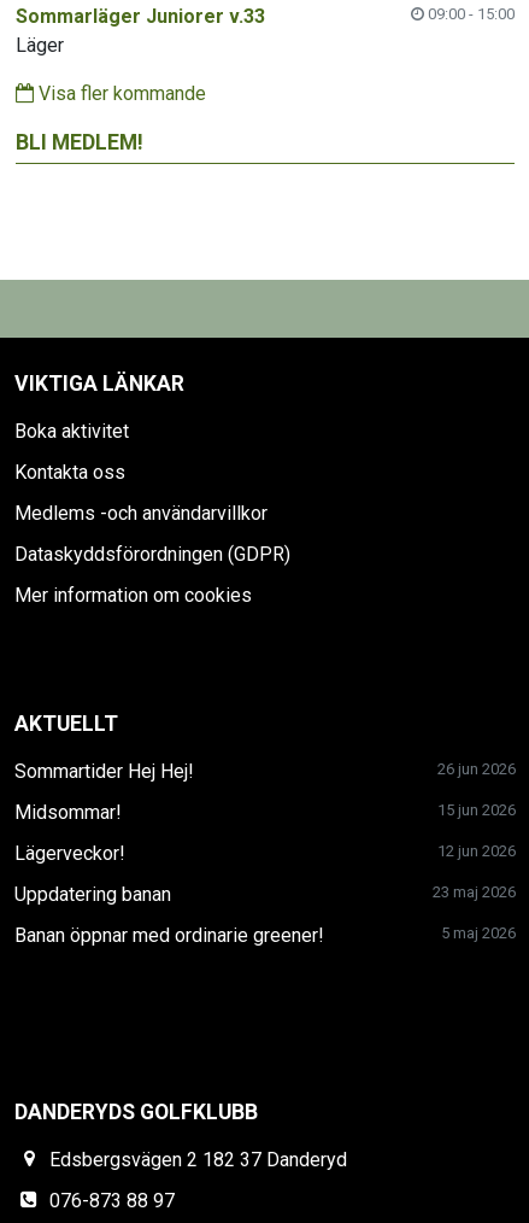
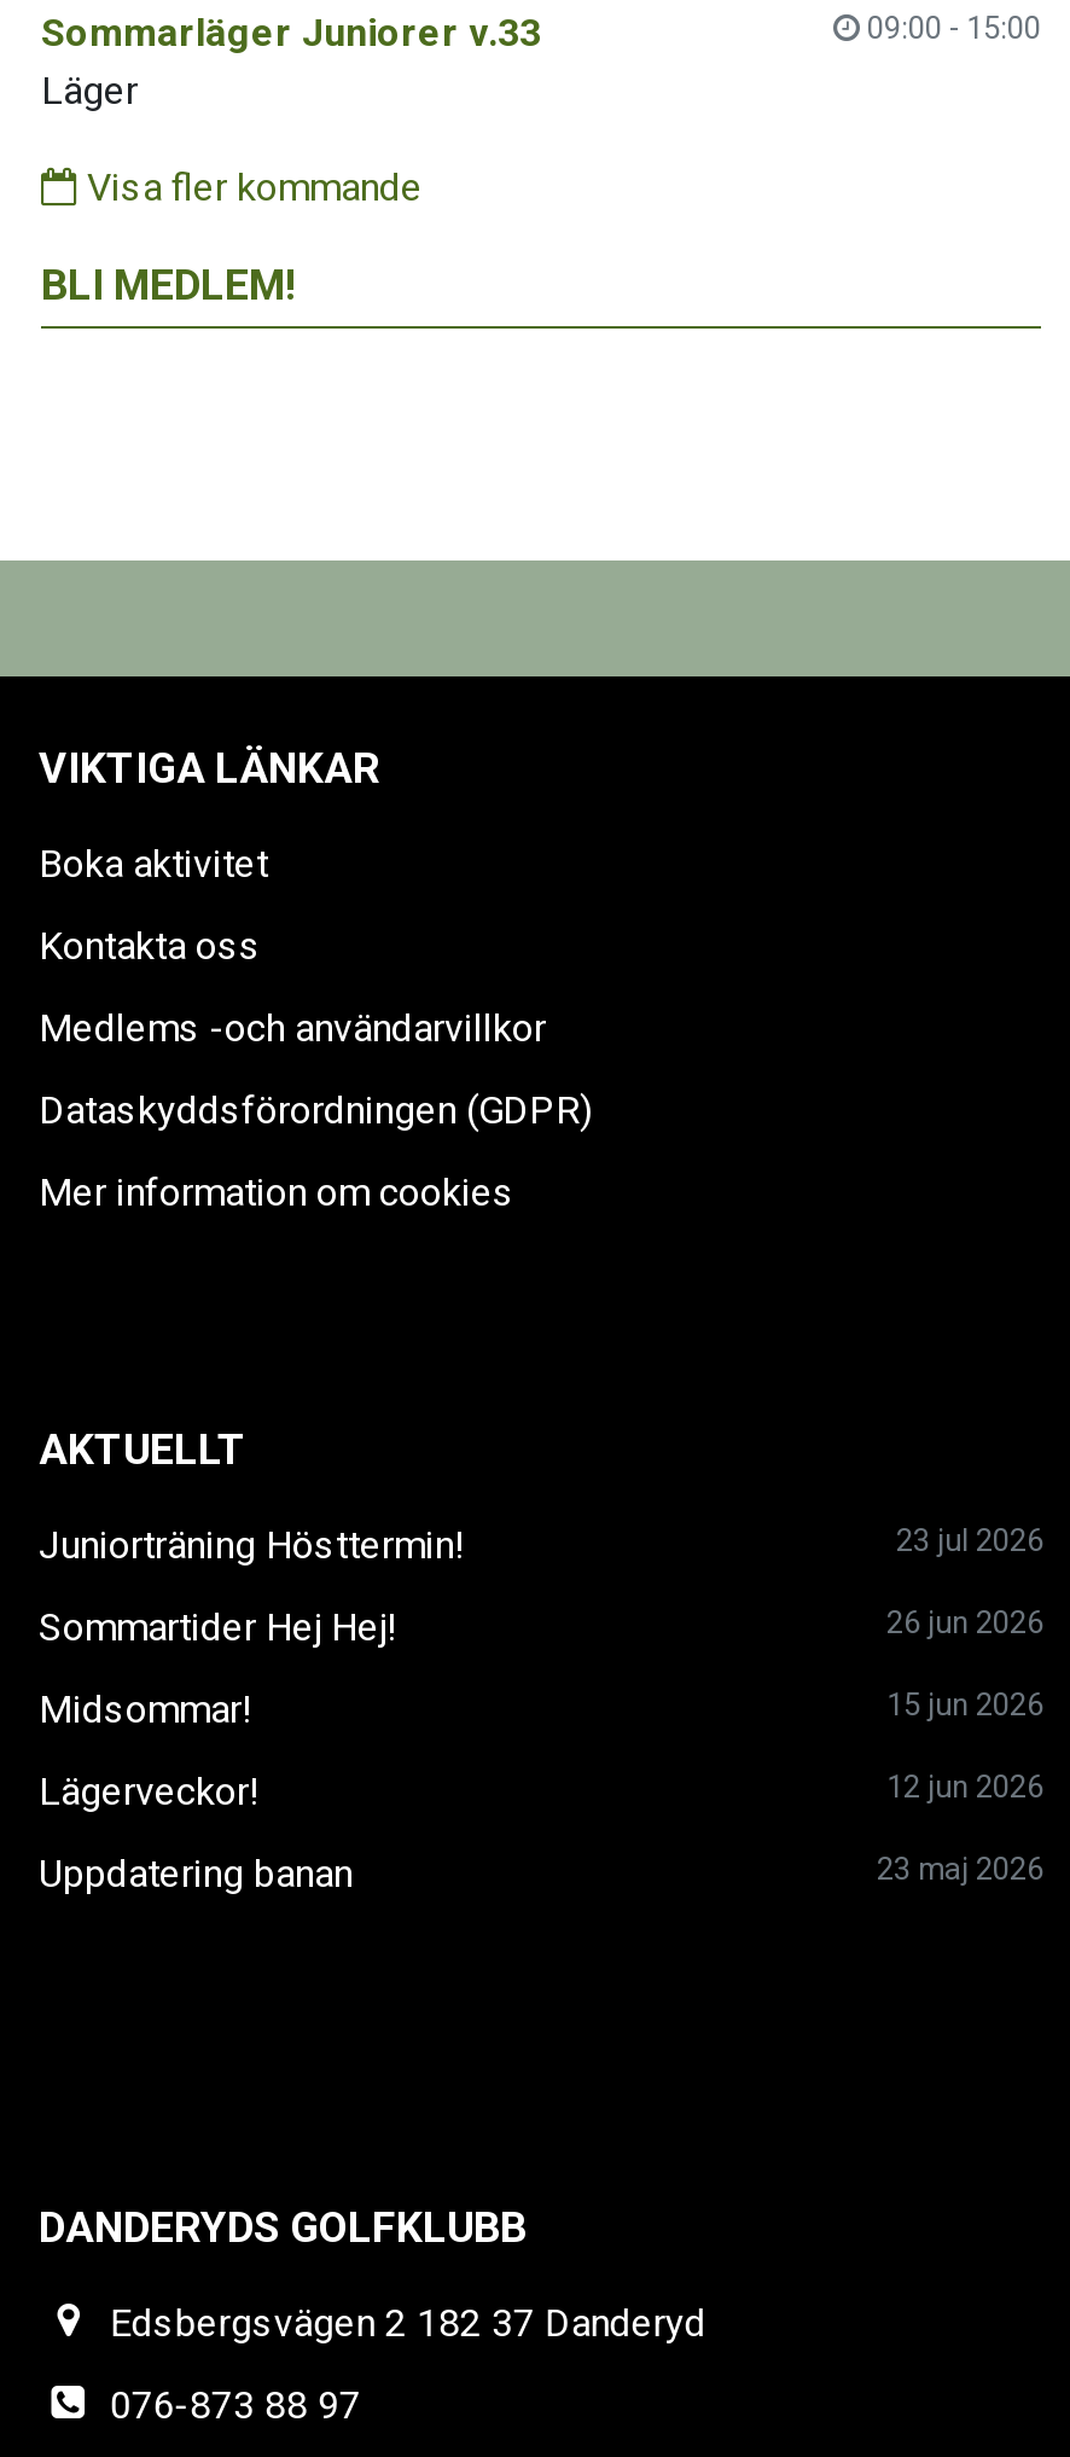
none -> [39,1522,1043,1568] Juniorträning Hösttermin! | 23 jul 2026
moved [14,760,516,906] -> [39,1604,1043,1896]: Sommartider Hej Hej! | 26 jun 2026 | Midsommar! | 15 jun 2026 | Lägerveckor! | 12 jun 2026 | Uppdatering banan | 23 maj 2026
[14,924,516,947] Banan öppnar med ordinarie greener! | 5 maj 2026 -> none

